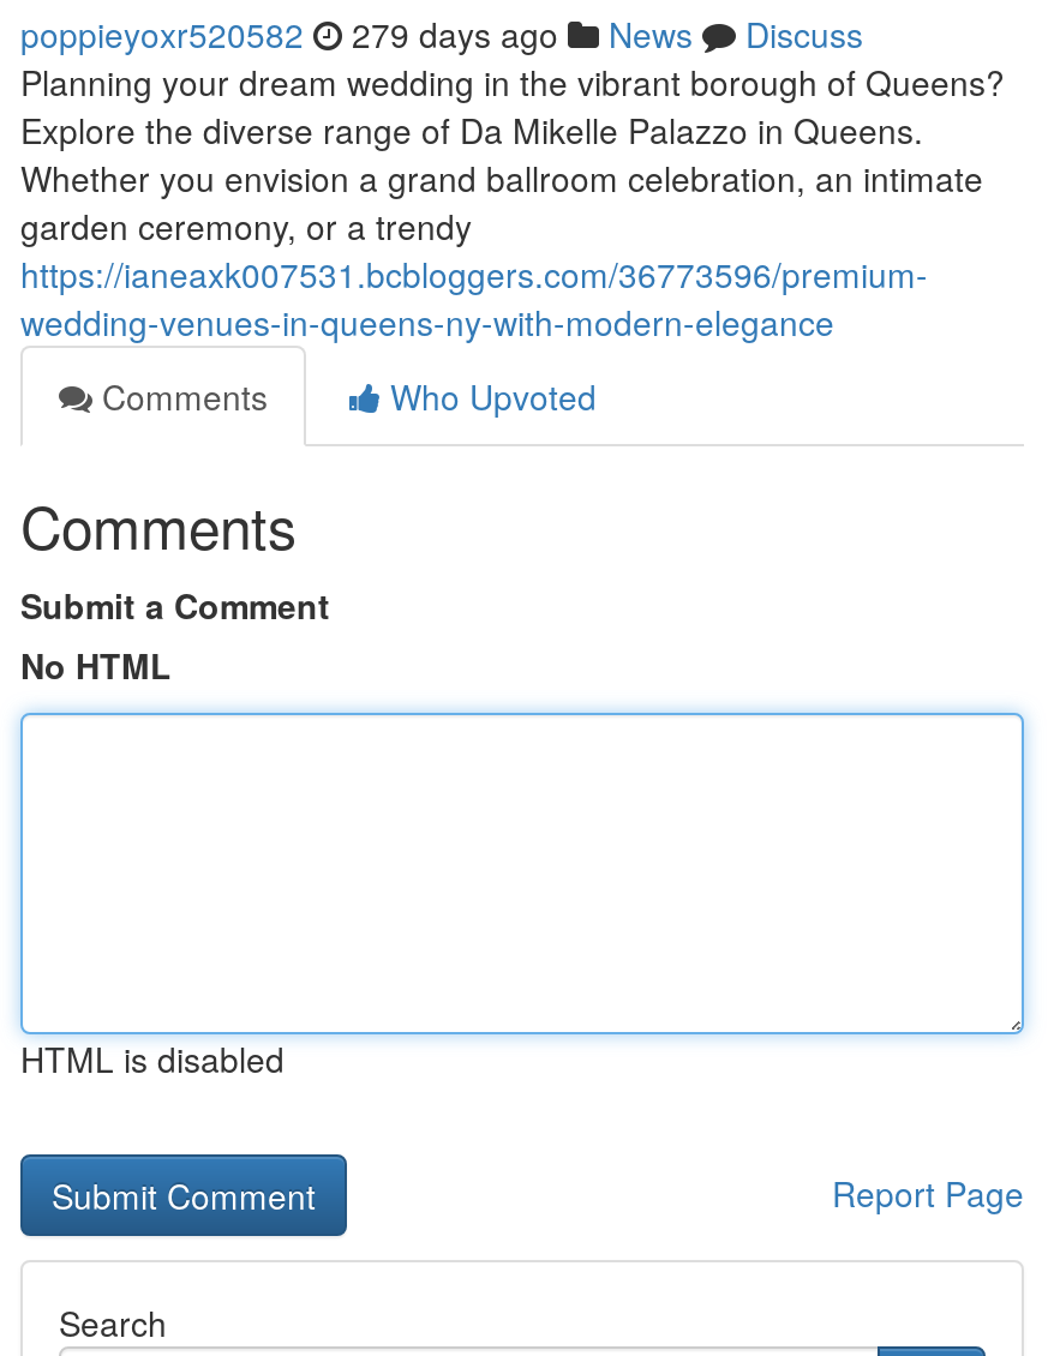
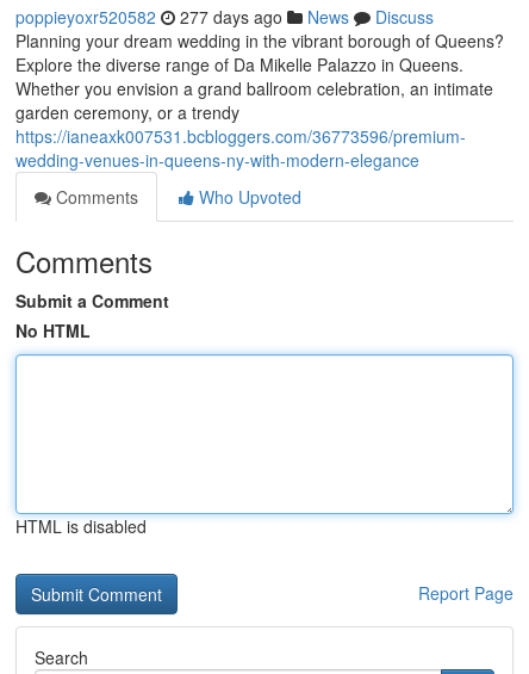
[20,10,863,58] poppieyoxr520582 279 days ago News Discuss -> [15,5,434,29] poppieyoxr520582 277 days ago News Discuss

